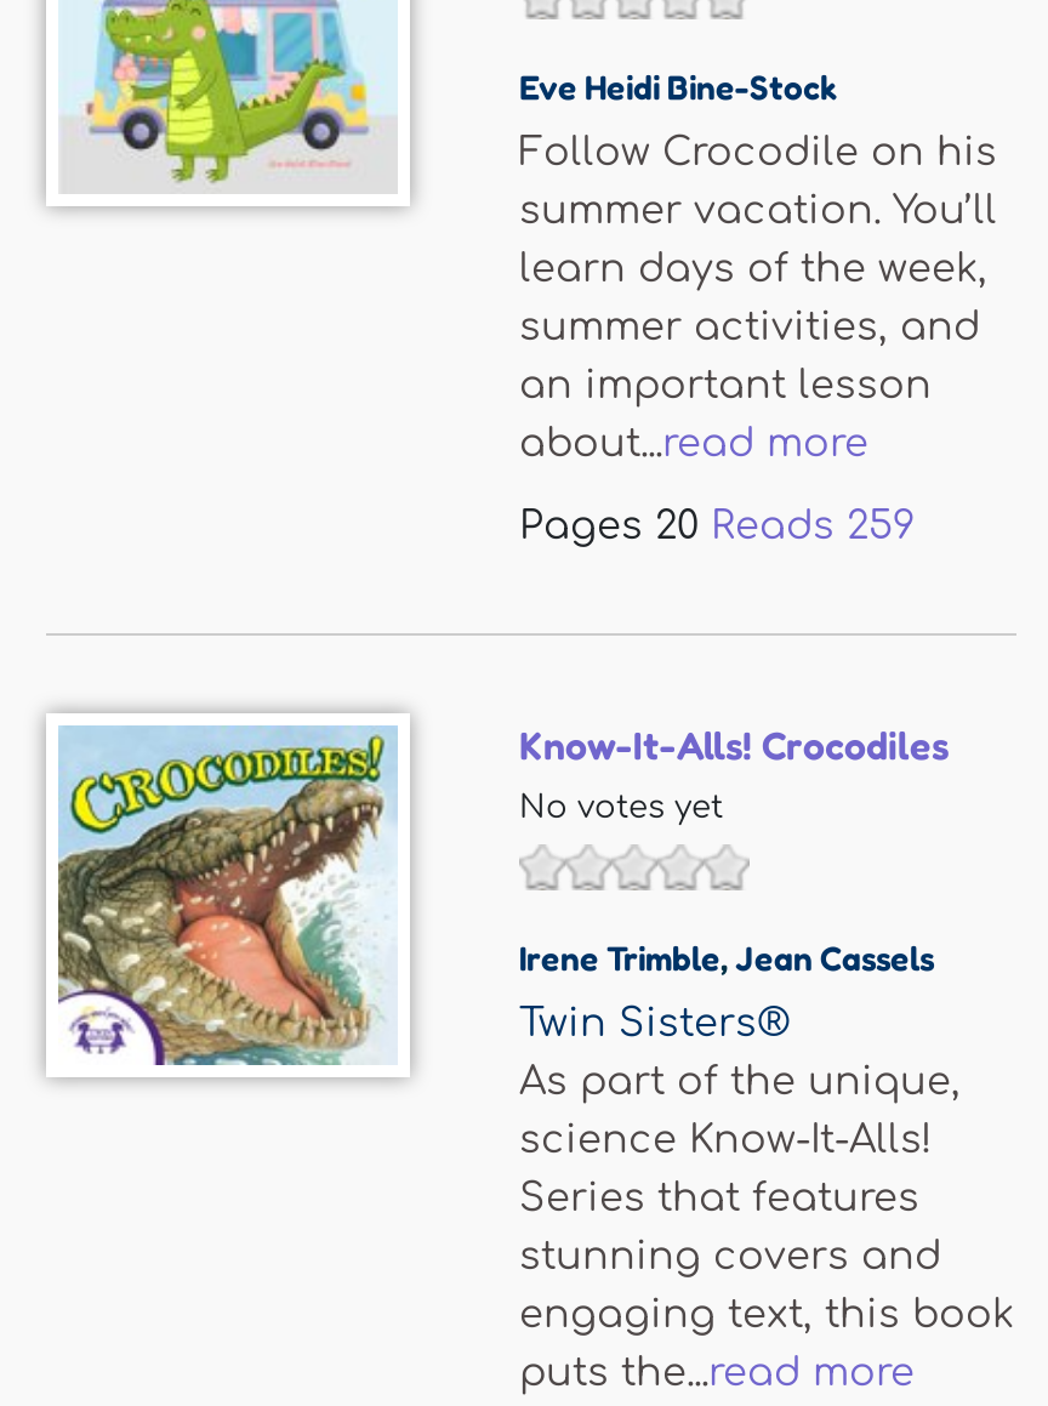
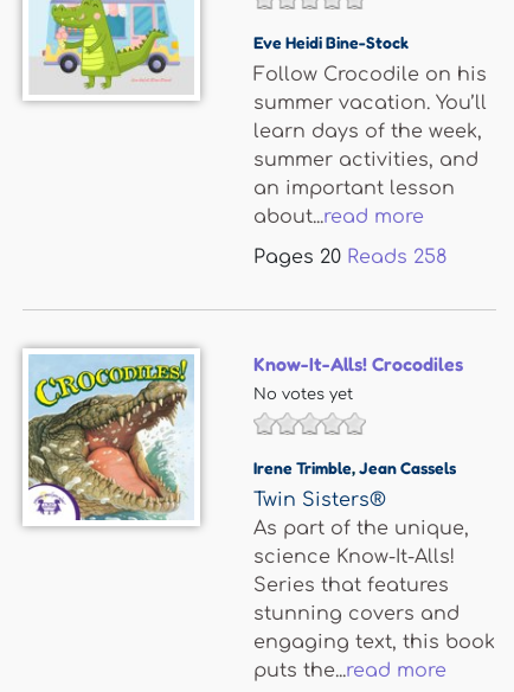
[519,505,915,548] Pages 20 Reads 259 -> [253,246,446,268] Pages 20 Reads 258

